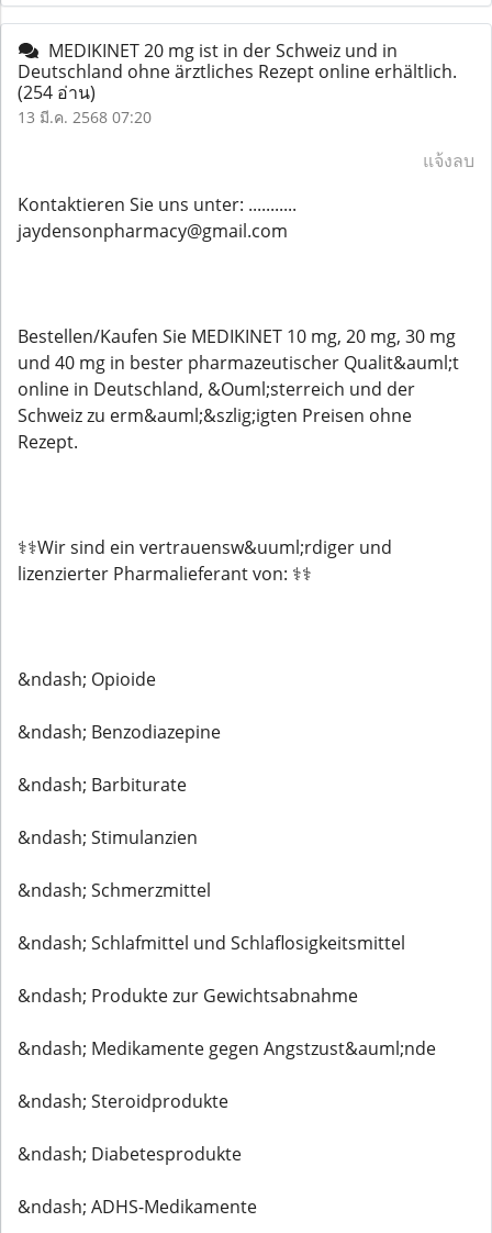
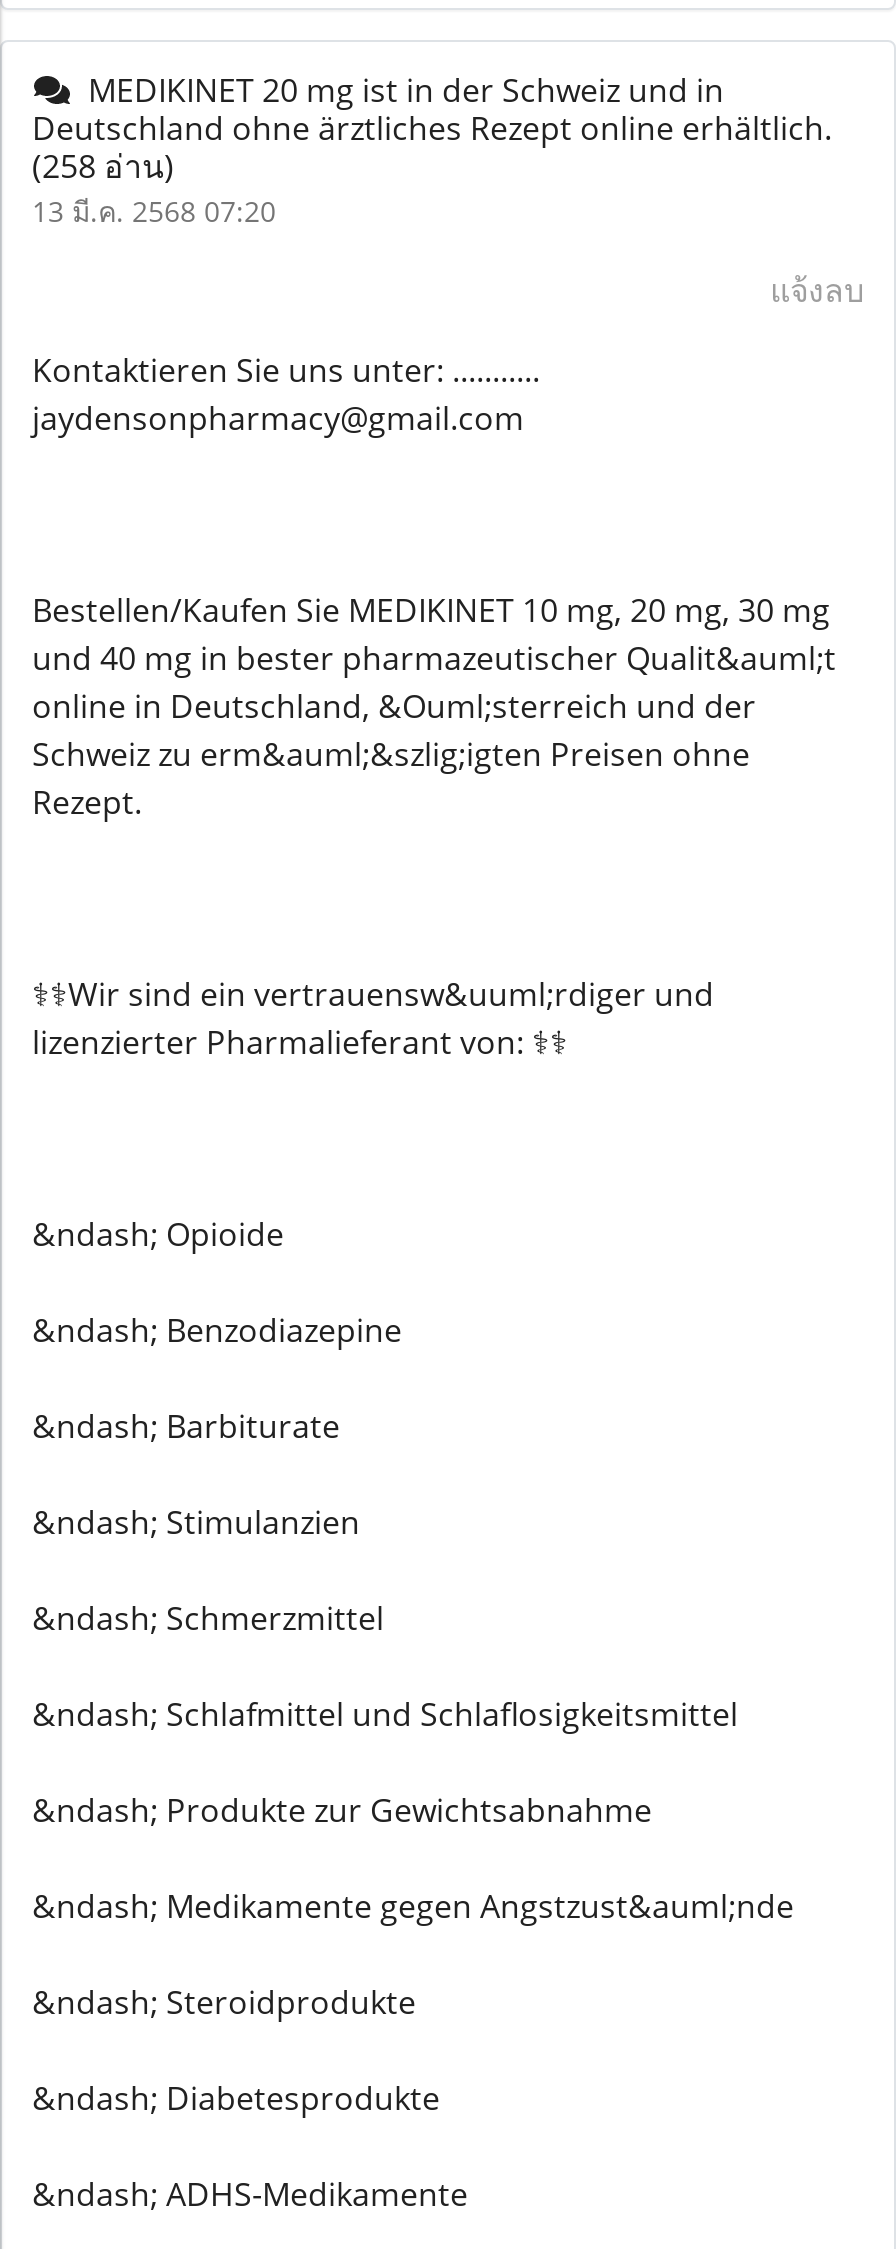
[18,80,96,104] (254 อ่าน) -> [32,144,174,188] (258 อ่าน)

